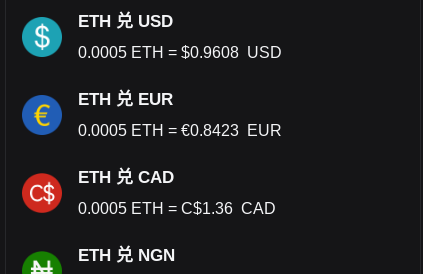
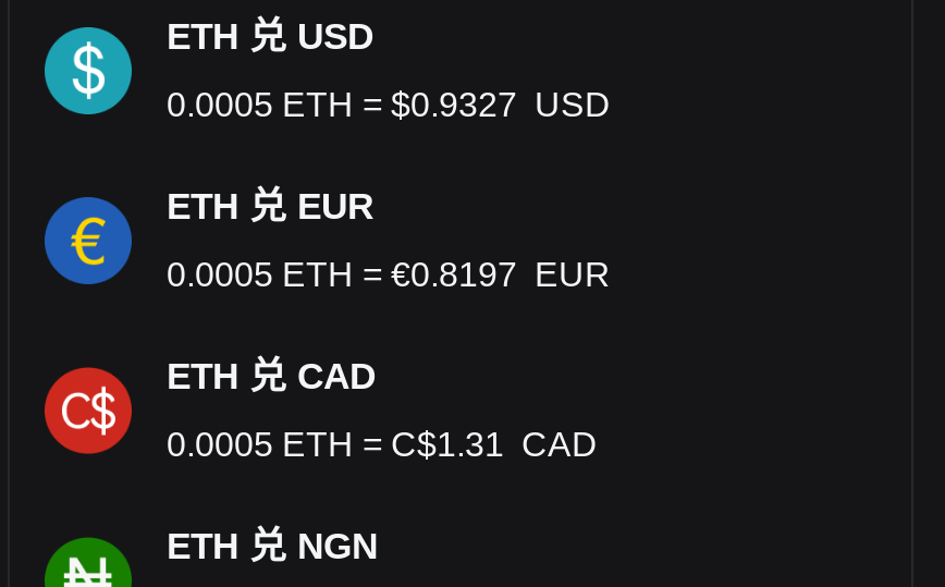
[78,44,282,61] 0.0005 ETH = $0.9608 USD -> [167,86,611,123] 0.0005 ETH = $0.9327 USD
[78,122,282,139] 0.0005 ETH = €0.8423 EUR -> [167,256,611,293] 0.0005 ETH = €0.8197 EUR
[78,200,276,217] 0.0005 ETH = C$1.36 CAD -> [167,426,598,463] 0.0005 ETH = C$1.31 CAD

